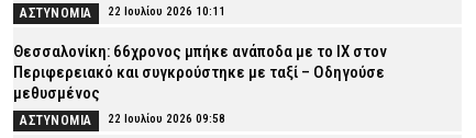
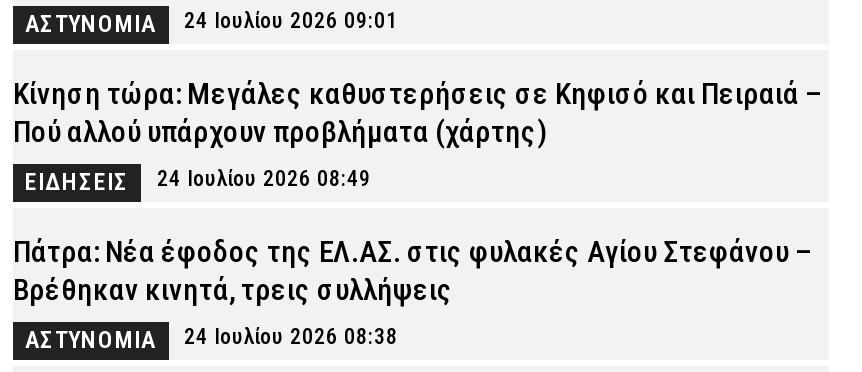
[13,5,387,103] 22 Ιουλίου 2026 10:11 | Θεσσαλονίκη: 66χρονος μπήκε ανάποδα με το ΙΧ στον | Περιφερειακό και συγκρούστηκε με ταξί – Οδηγούσε | μεθυσμένος -> [13,9,821,309] 24 Ιουλίου 2026 09:01 | Κίνηση τώρα: Μεγάλες καθυστερήσεις σε Κηφισό και Πειραιά – | Πού αλλού υπάρχουν προβλήματα (χάρτης) | ΕΙΔΗΣΕΙΣ | 24 Ιουλίου 2026 08:49 | Πάτρα: Νέα έφοδος της ΕΛ.ΑΣ. στις φυλακές Αγίου Στεφάνου – | Βρέθηκαν κινητά, τρεις συλλήψεις
[20,112,225,128] ΑΣΤΥΝΟΜΙΑ 22 Ιουλίου 2026 09:58 -> [25,325,398,355] ΑΣΤΥΝΟΜΙΑ 24 Ιουλίου 2026 08:38

